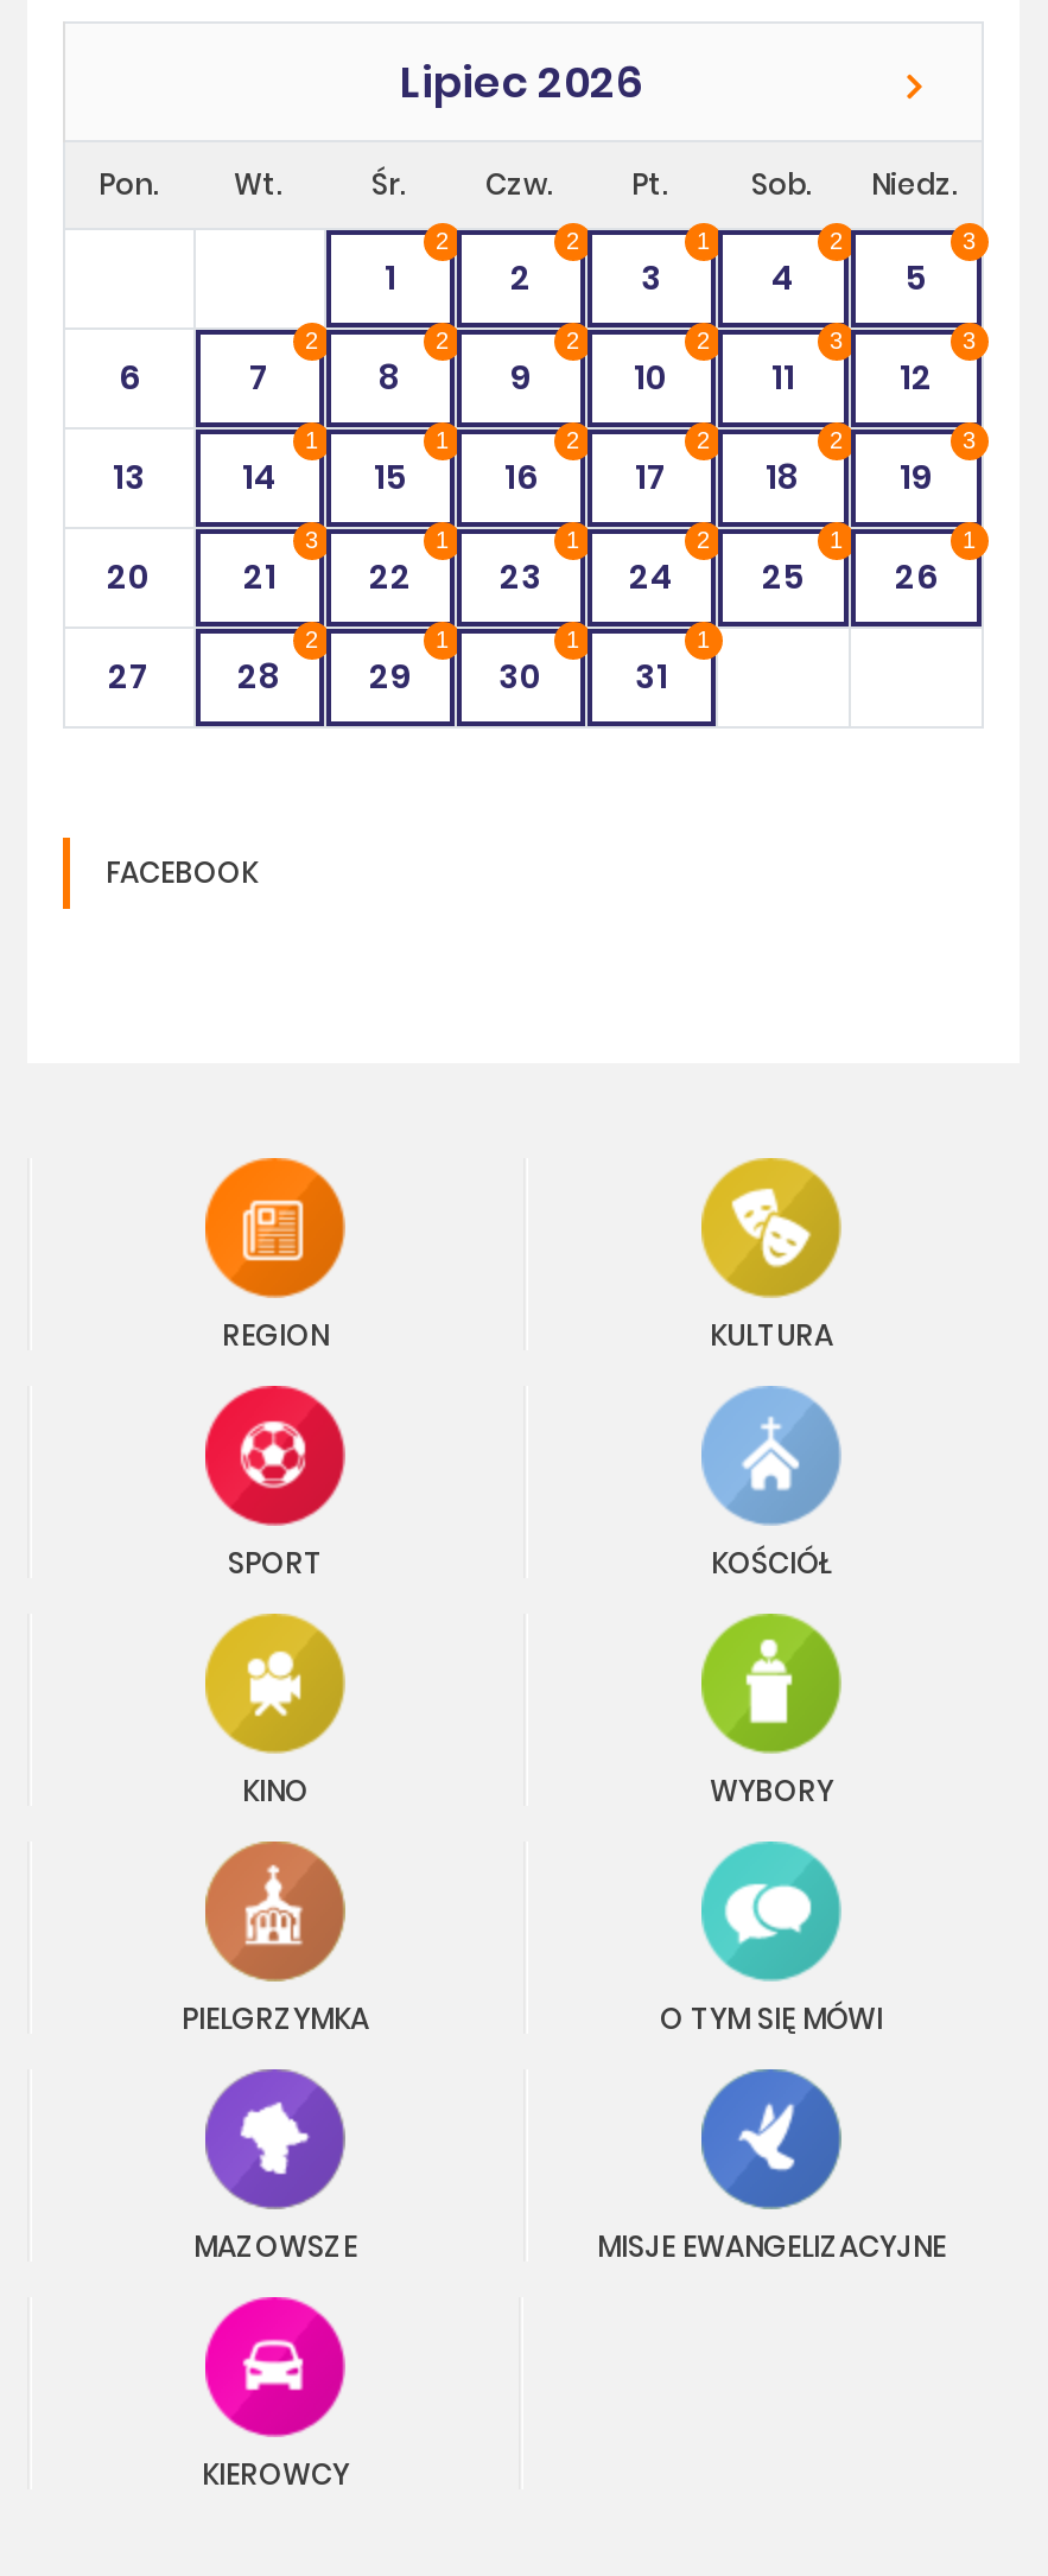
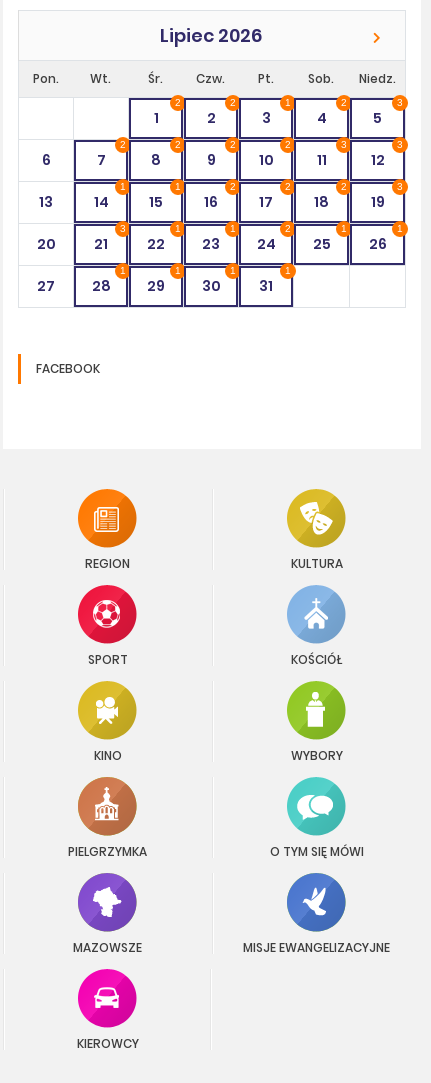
[305,626,319,653] 2 -> [120,265,126,276] 1

